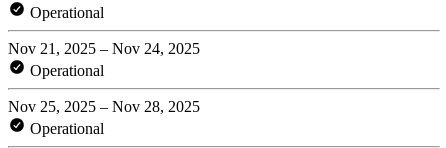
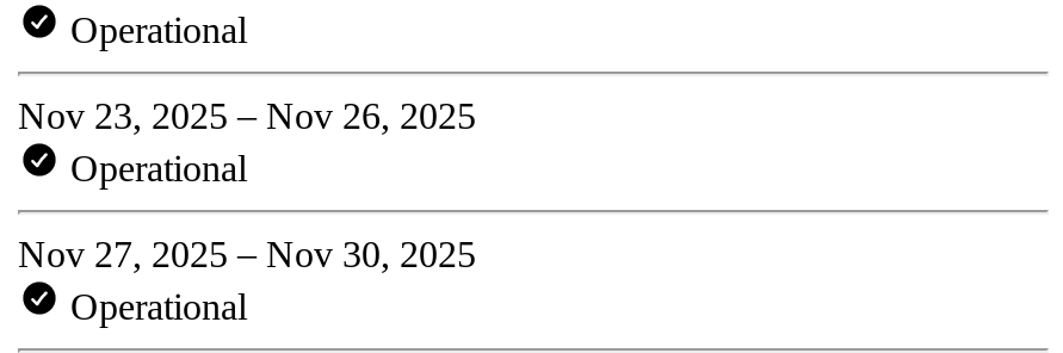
[8,40,200,57] Nov 21, 2025 – Nov 24, 2025 -> [18,95,476,136] Nov 23, 2025 – Nov 26, 2025
[8,98,200,115] Nov 25, 2025 – Nov 28, 2025 -> [18,234,476,274] Nov 27, 2025 – Nov 30, 2025

